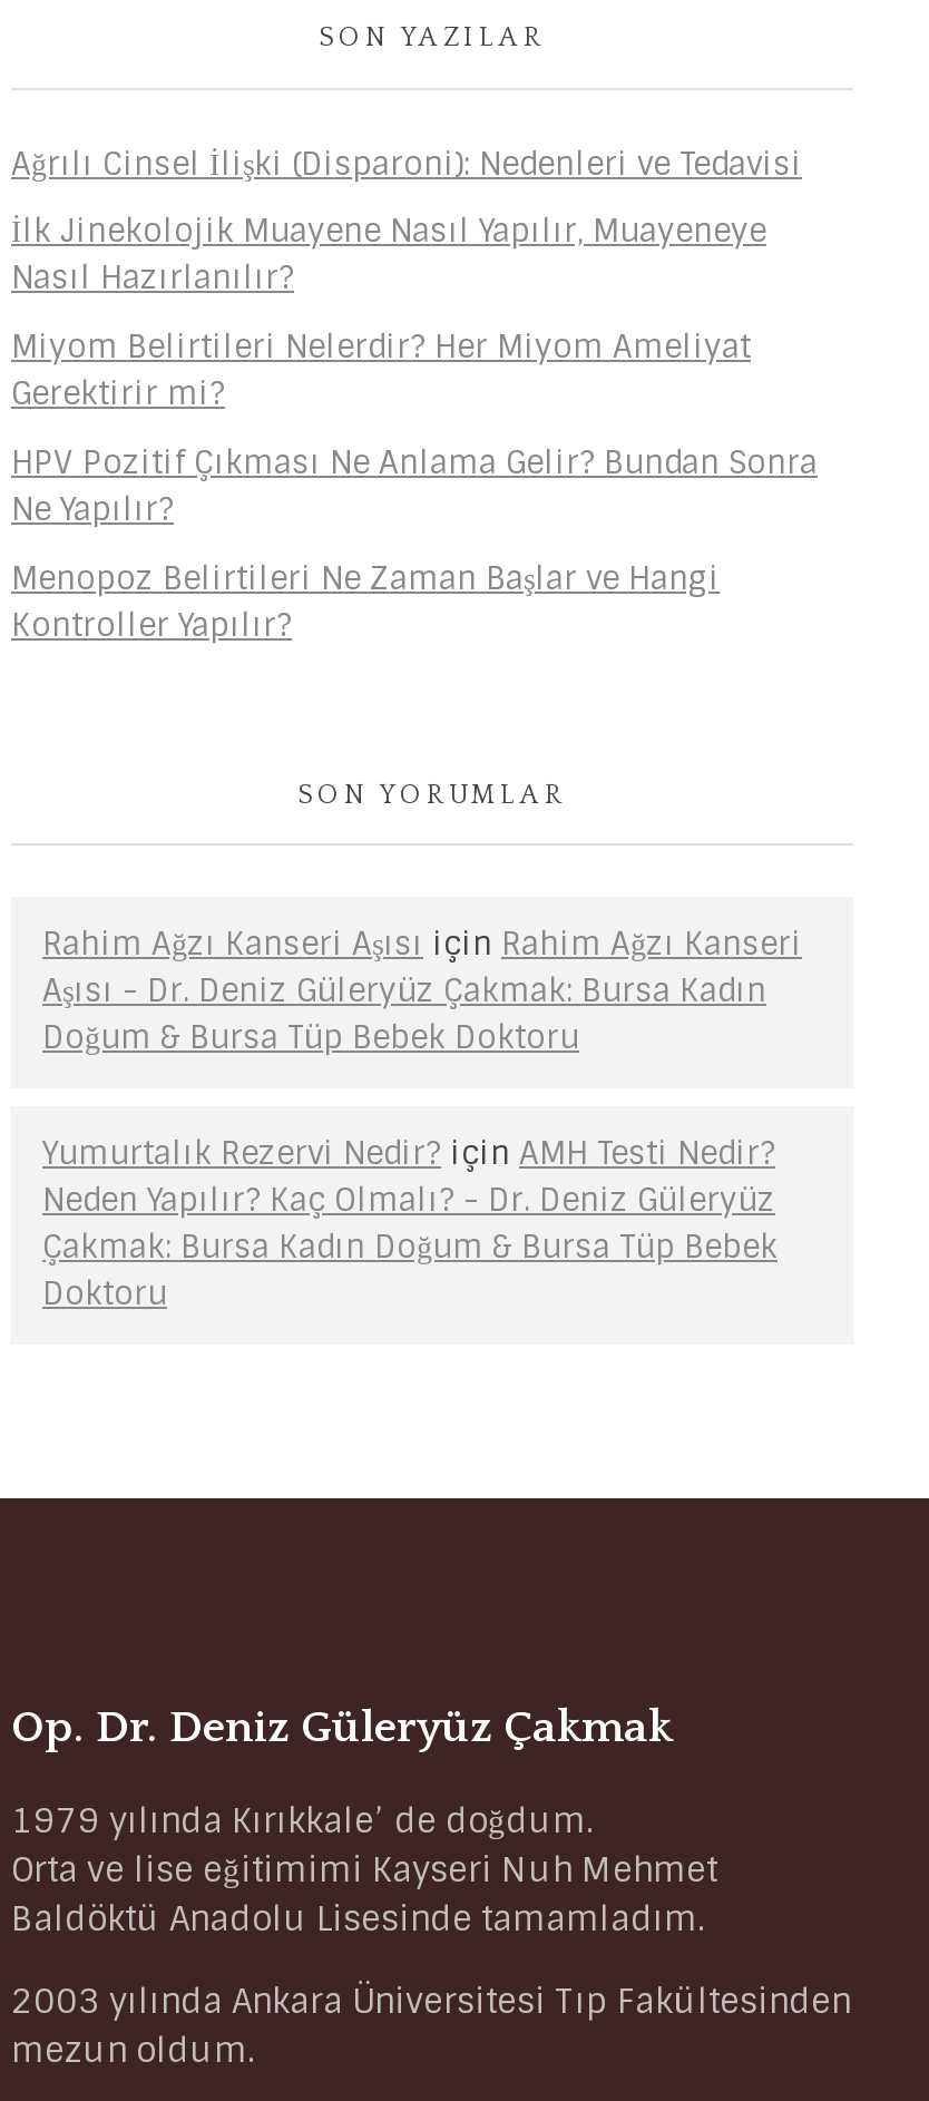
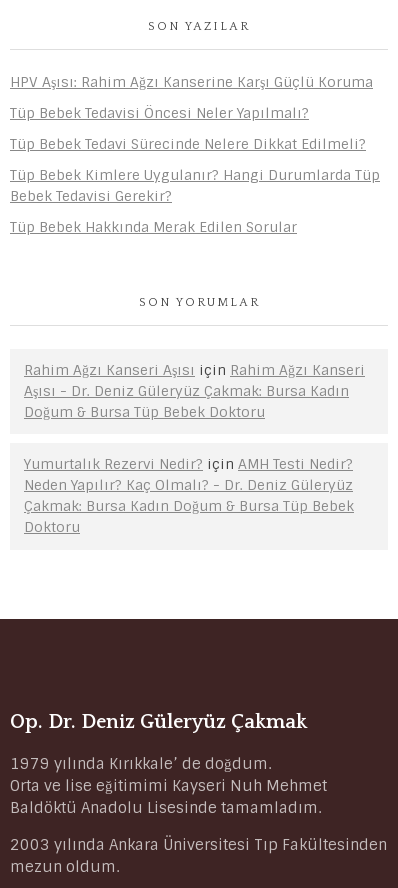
[11,143,802,183] Ağrılı Cinsel İlişki (Disparoni): Nedenleri ve Tedavisi -> [10,73,373,91] HPV Aşısı: Rahim Ağzı Kanserine Karşı Güçlü Koruma
[11,212,766,299] İlk Jinekolojik Muayene Nasıl Yapılır, Muayeneye | Nasıl Hazırlanılır? -> [10,104,309,122] Tüp Bebek Tedavisi Öncesi Neler Yapılmalı?
[11,327,751,414] Miyom Belirtileri Nelerdir? Her Miyom Ameliyat | Gerektirir mi? -> [10,135,366,153] Tüp Bebek Tedavi Sürecinde Nelere Dikkat Edilmeli?
[11,443,818,530] HPV Pozitif Çıkması Ne Anlama Gelir? Bundan Sonra | Ne Yapılır? -> [10,166,380,205] Tüp Bebek Kimlere Uygulanır? Hangi Durumlarda Tüp | Bebek Tedavisi Gerekir?
[11,558,720,645] Menopoz Belirtileri Ne Zaman Başlar ve Hangi | Kontroller Yapılır? -> [10,217,297,235] Tüp Bebek Hakkında Merak Edilen Sorular

